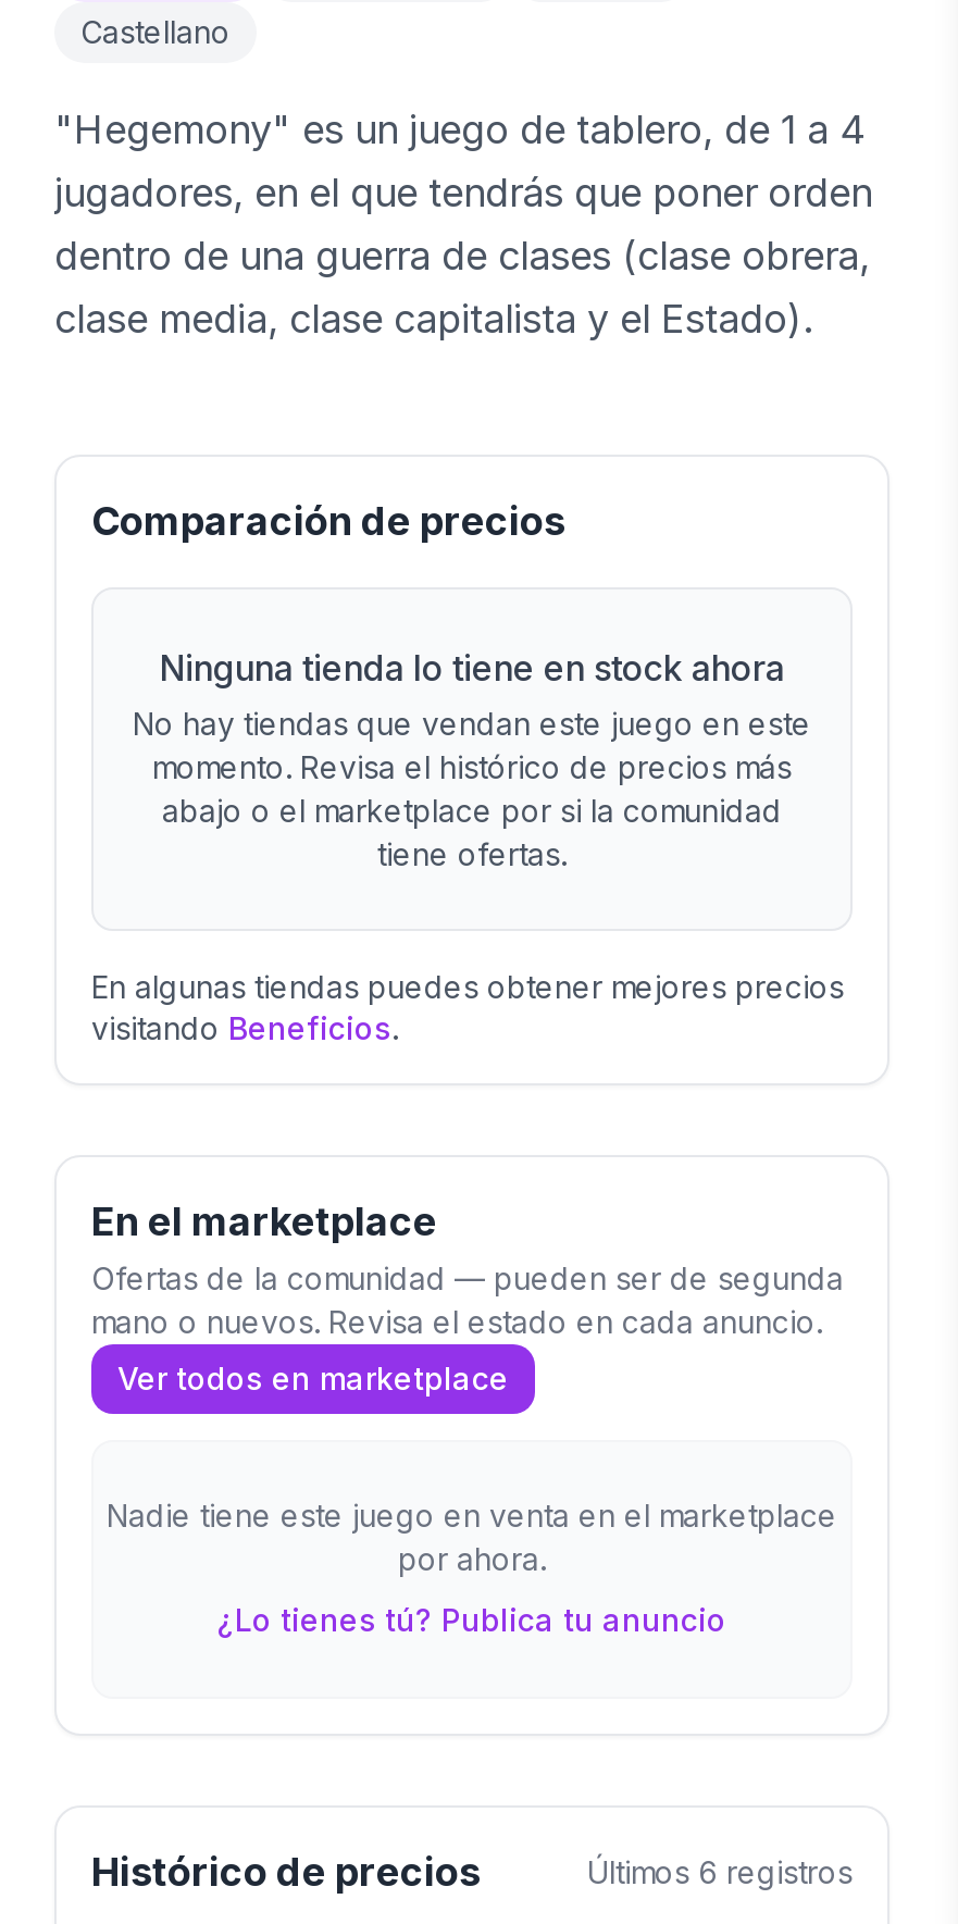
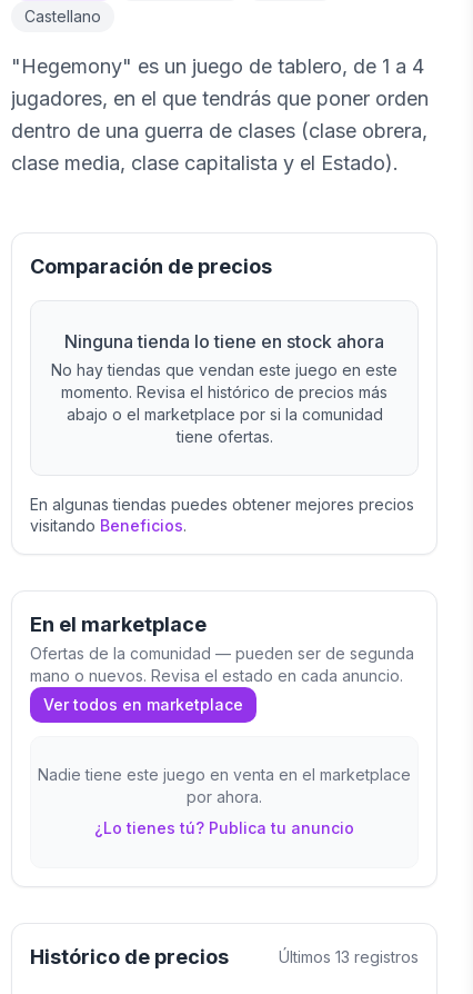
[587,1853,853,1890] Últimos 6 registros -> [279,947,419,966] Últimos 13 registros

